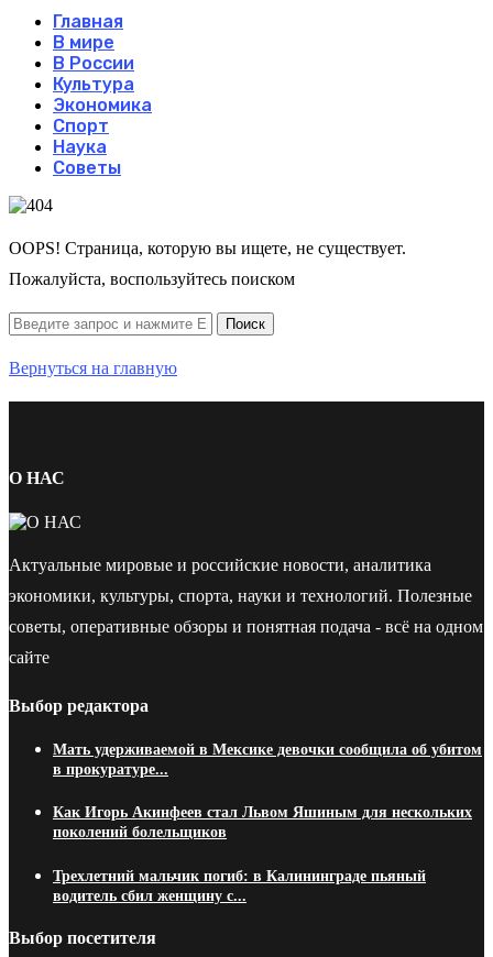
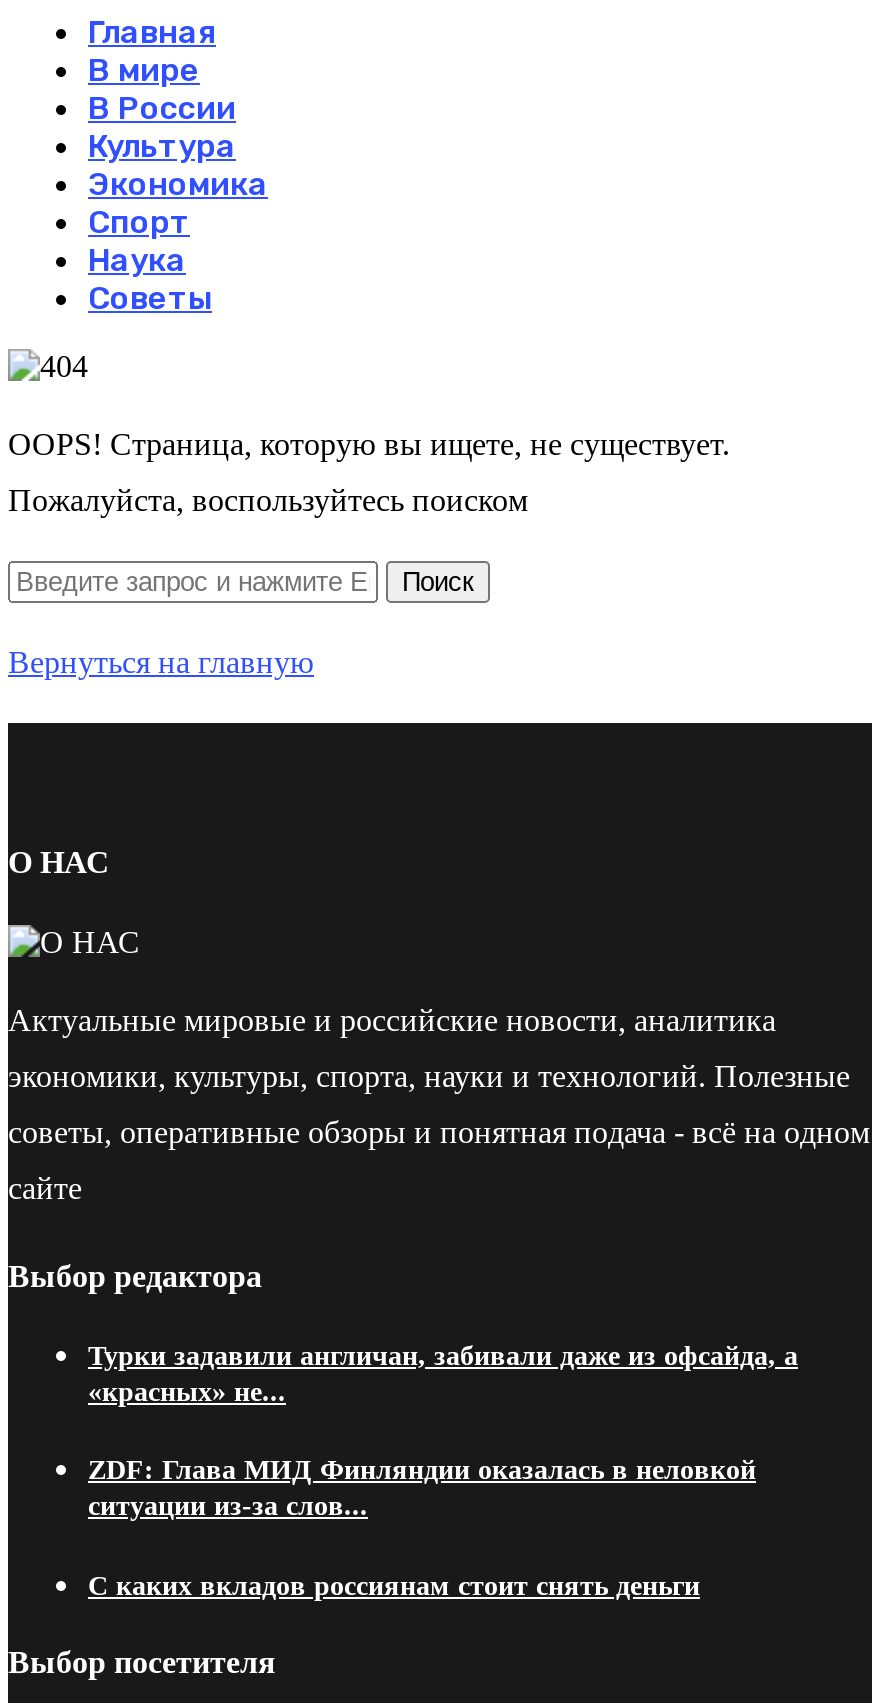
[53,742,482,778] Мать удерживаемой в Мексике девочки сообщила об убитом | в прокуратуре... -> [88,1341,798,1407] Турки задавили англичан, забивали даже из офсайда, а | «красных» не...
[53,804,472,841] Как Игорь Акинфеев стал Львом Яшиным для нескольких | поколений болельщиков -> [88,1456,756,1522] ZDF: Глава МИД Финляндии оказалась в неловкой | ситуации из-за слов...
[53,867,426,904] Трехлетний мальчик погиб: в Калининграде пьяный | водитель сбил женщину с... -> [88,1570,700,1600] С каких вкладов россиянам стоит снять деньги

